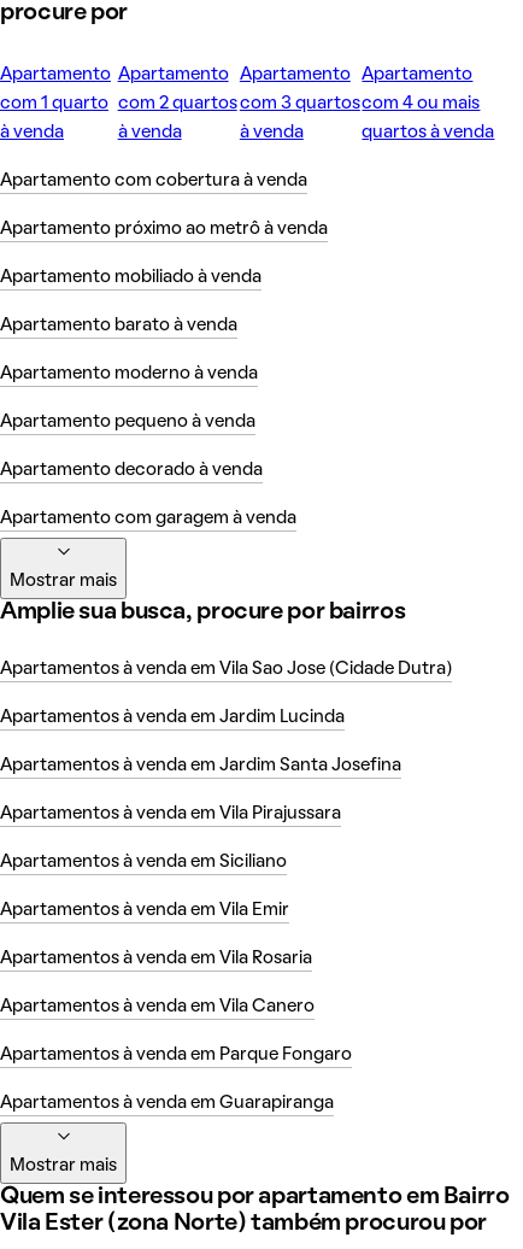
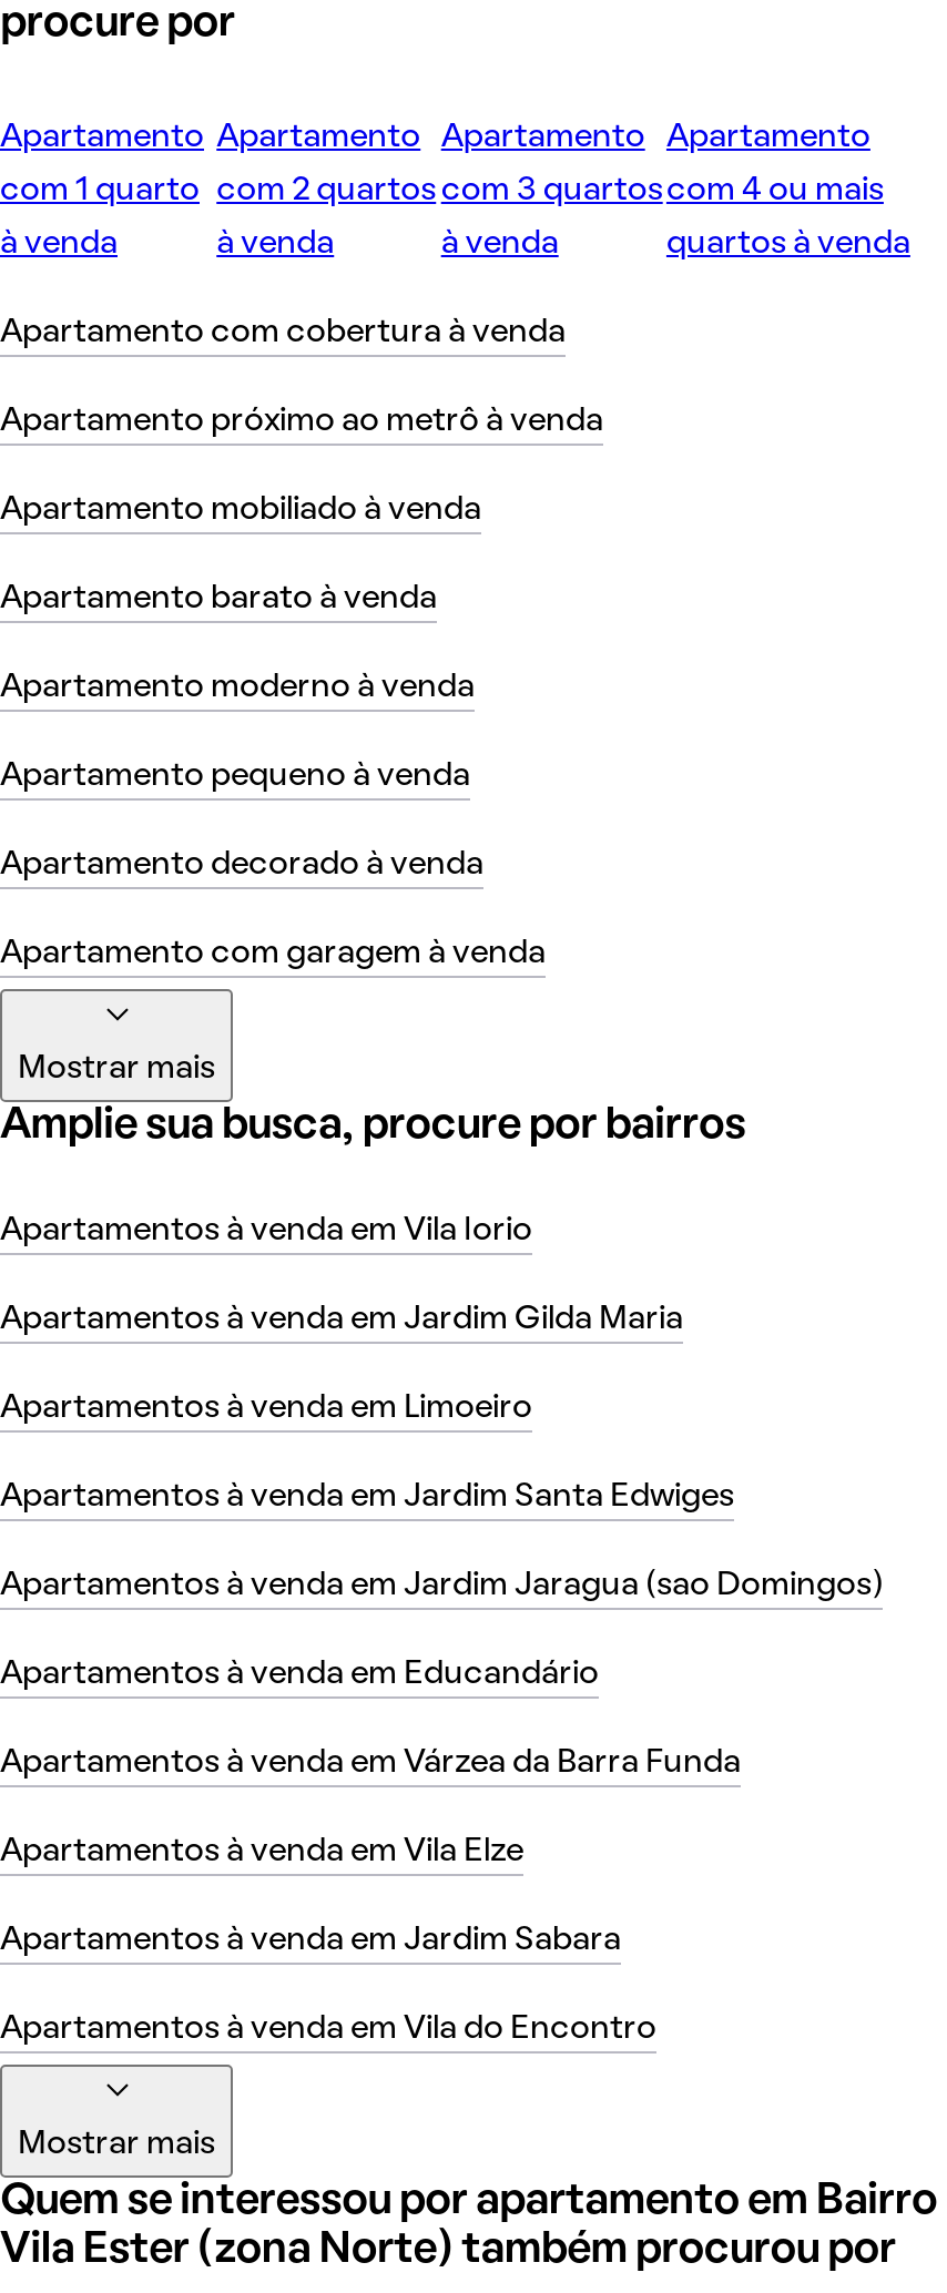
[0,661,452,678] Apartamentos à venda em Vila Sao Jose (Cidade Dutra) -> [0,1216,532,1247] Apartamentos à venda em Vila Iorio
[0,709,345,726] Apartamentos à venda em Jardim Lucinda -> [0,1305,683,1336] Apartamentos à venda em Jardim Gilda Maria
[0,757,401,774] Apartamentos à venda em Jardim Santa Josefina -> [0,1393,532,1424] Apartamentos à venda em Limoeiro
[0,806,341,823] Apartamentos à venda em Vila Pirajussara -> [0,1482,734,1513] Apartamentos à venda em Jardim Santa Edwiges
[0,854,287,871] Apartamentos à venda em Siciliano -> [0,1571,883,1602] Apartamentos à venda em Jardim Jaragua (sao Domingos)
[0,902,289,919] Apartamentos à venda em Vila Emir -> [0,1659,599,1690] Apartamentos à venda em Educandário
[0,950,312,967] Apartamentos à venda em Vila Rosaria -> [0,1748,741,1779] Apartamentos à venda em Várzea da Barra Funda
[0,999,315,1015] Apartamentos à venda em Vila Canero -> [0,1837,523,1868] Apartamentos à venda em Vila Elze
[0,1047,352,1064] Apartamentos à venda em Parque Fongaro -> [0,1926,621,1957] Apartamentos à venda em Jardim Sabara
[0,1095,334,1112] Apartamentos à venda em Guarapiranga -> [0,2014,656,2045] Apartamentos à venda em Vila do Encontro

